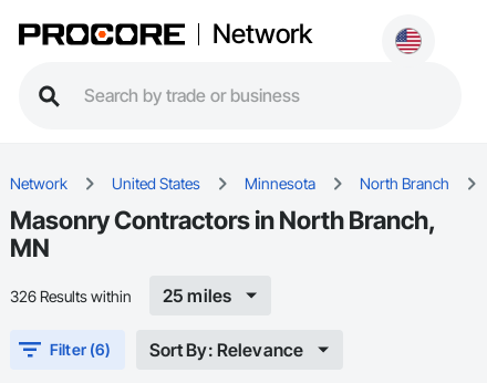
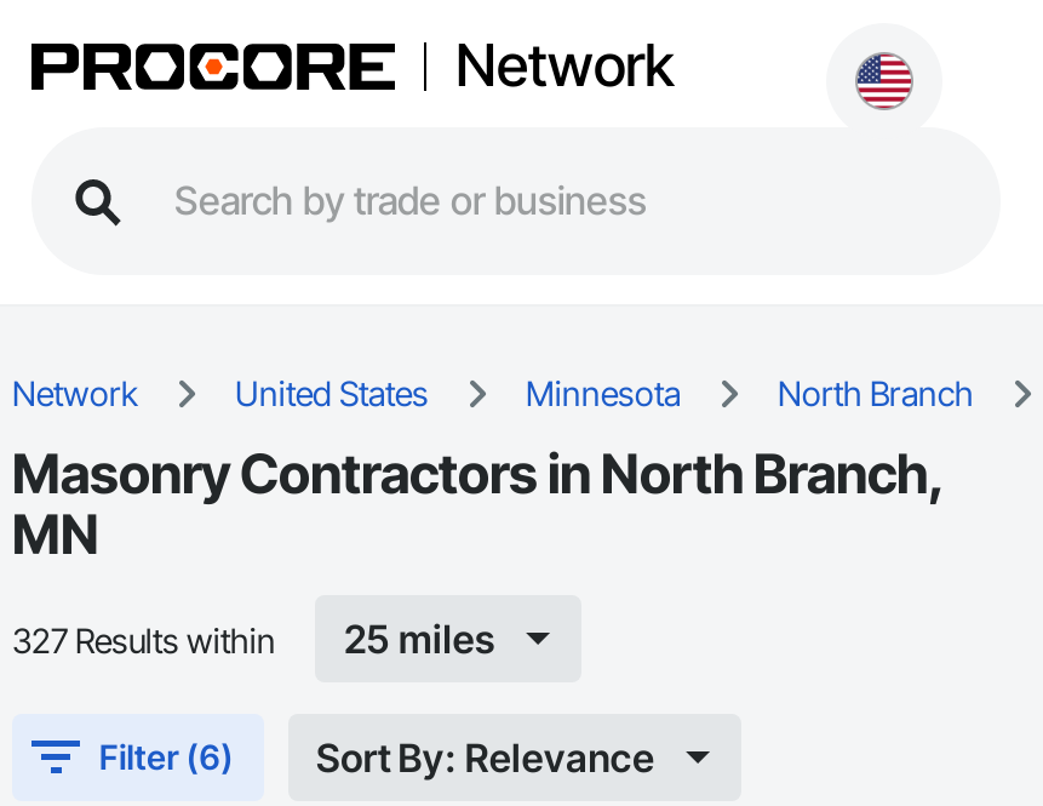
[10,286,132,305] 326 Results within -> [12,618,276,659] 327 Results within

